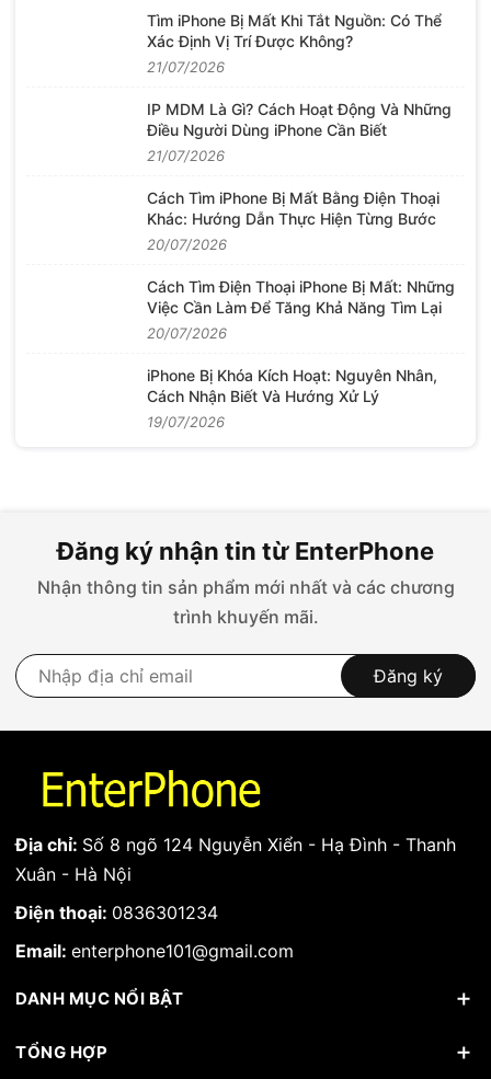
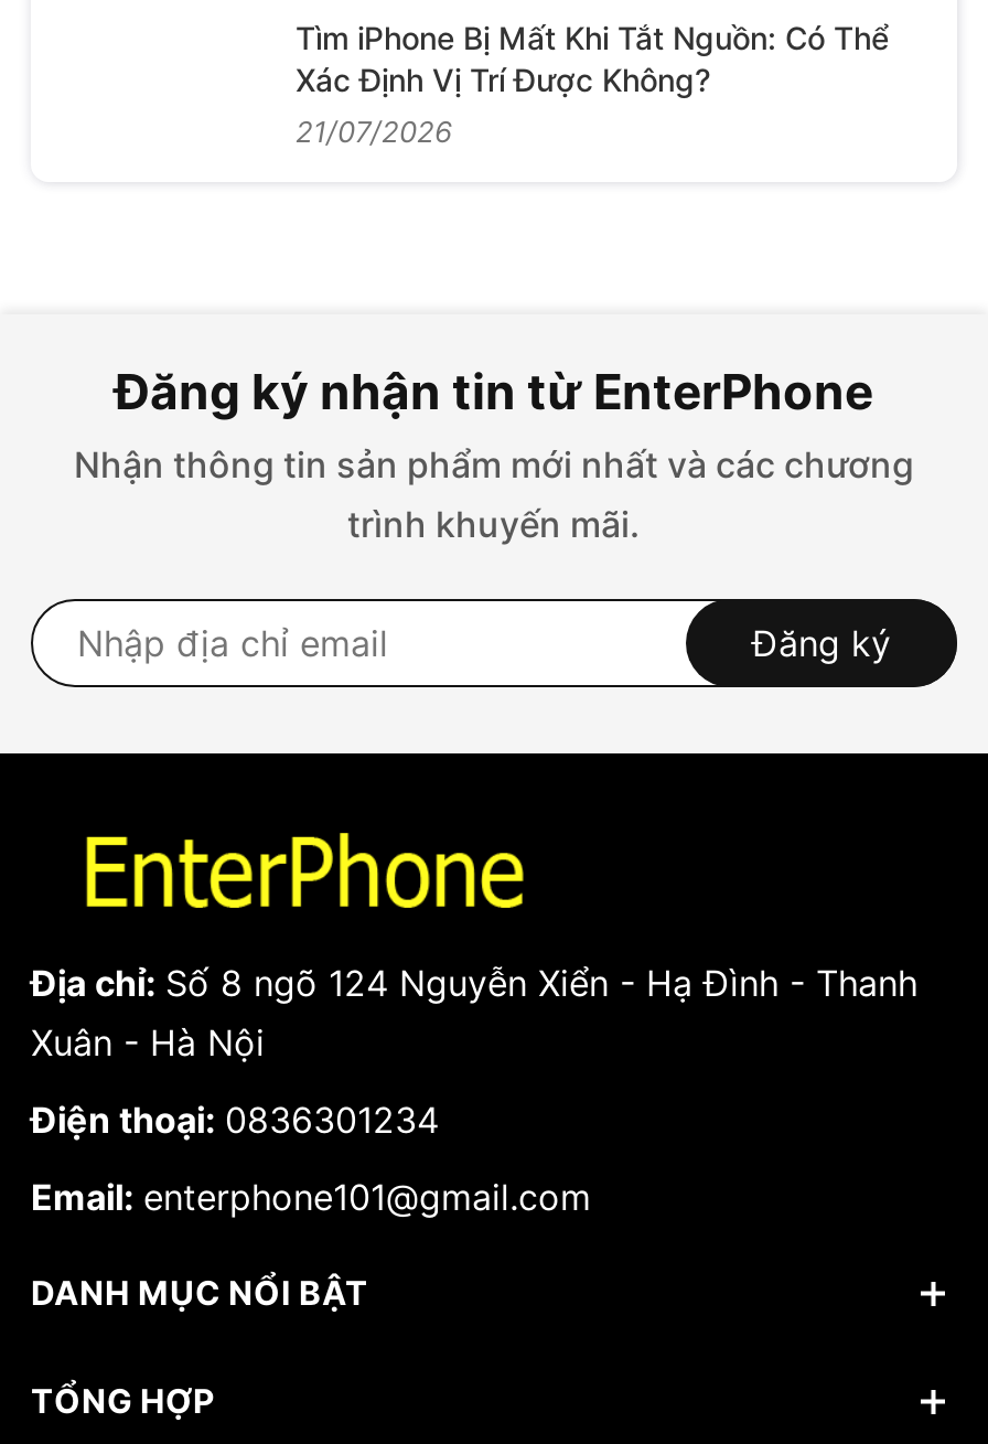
[147,100,455,431] IP MDM Là Gì? Cách Hoạt Động Và Những | Điều Người Dùng iPhone Cần Biết | 21/07/2026 | Cách Tìm iPhone Bị Mất Bằng Điện Thoại | Khác: Hướng Dẫn Thực Hiện Từng Bước | 20/07/2026 | Cách Tìm Điện Thoại iPhone Bị Mất: Những | Việc Cần Làm Để Tăng Khả Năng Tìm Lại | 20/07/2026 | iPhone Bị Khóa Kích Hoạt: Nguyên Nhân, | Cách Nhận Biết Và Hướng Xử Lý | 19/07/2026 -> none

